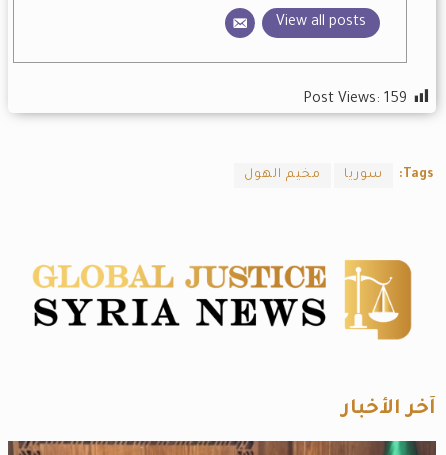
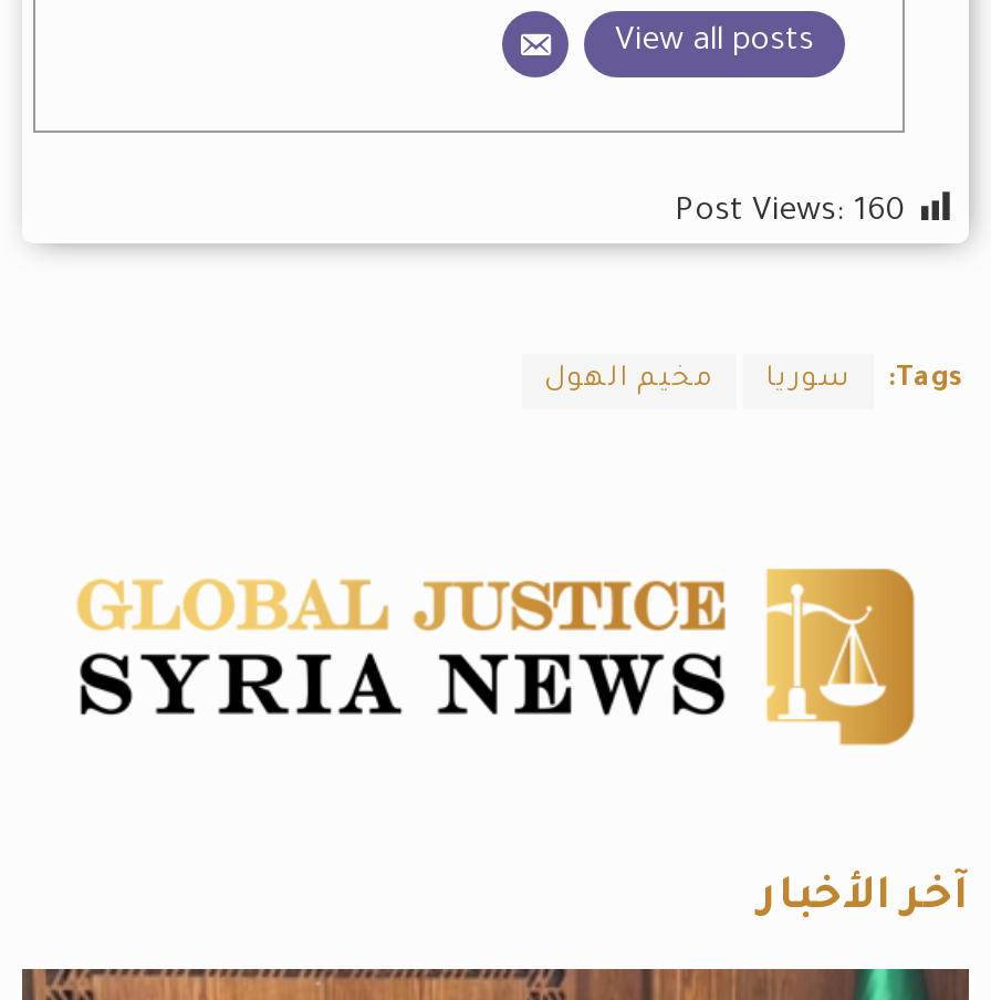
[303,92,407,108] Post Views: 159 -> [675,197,905,232] Post Views: 160

